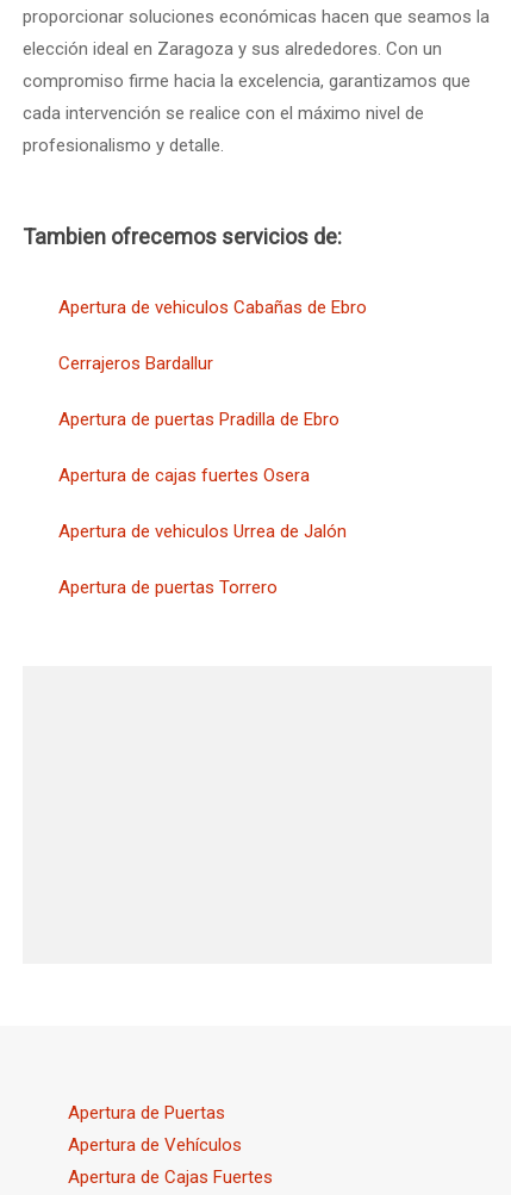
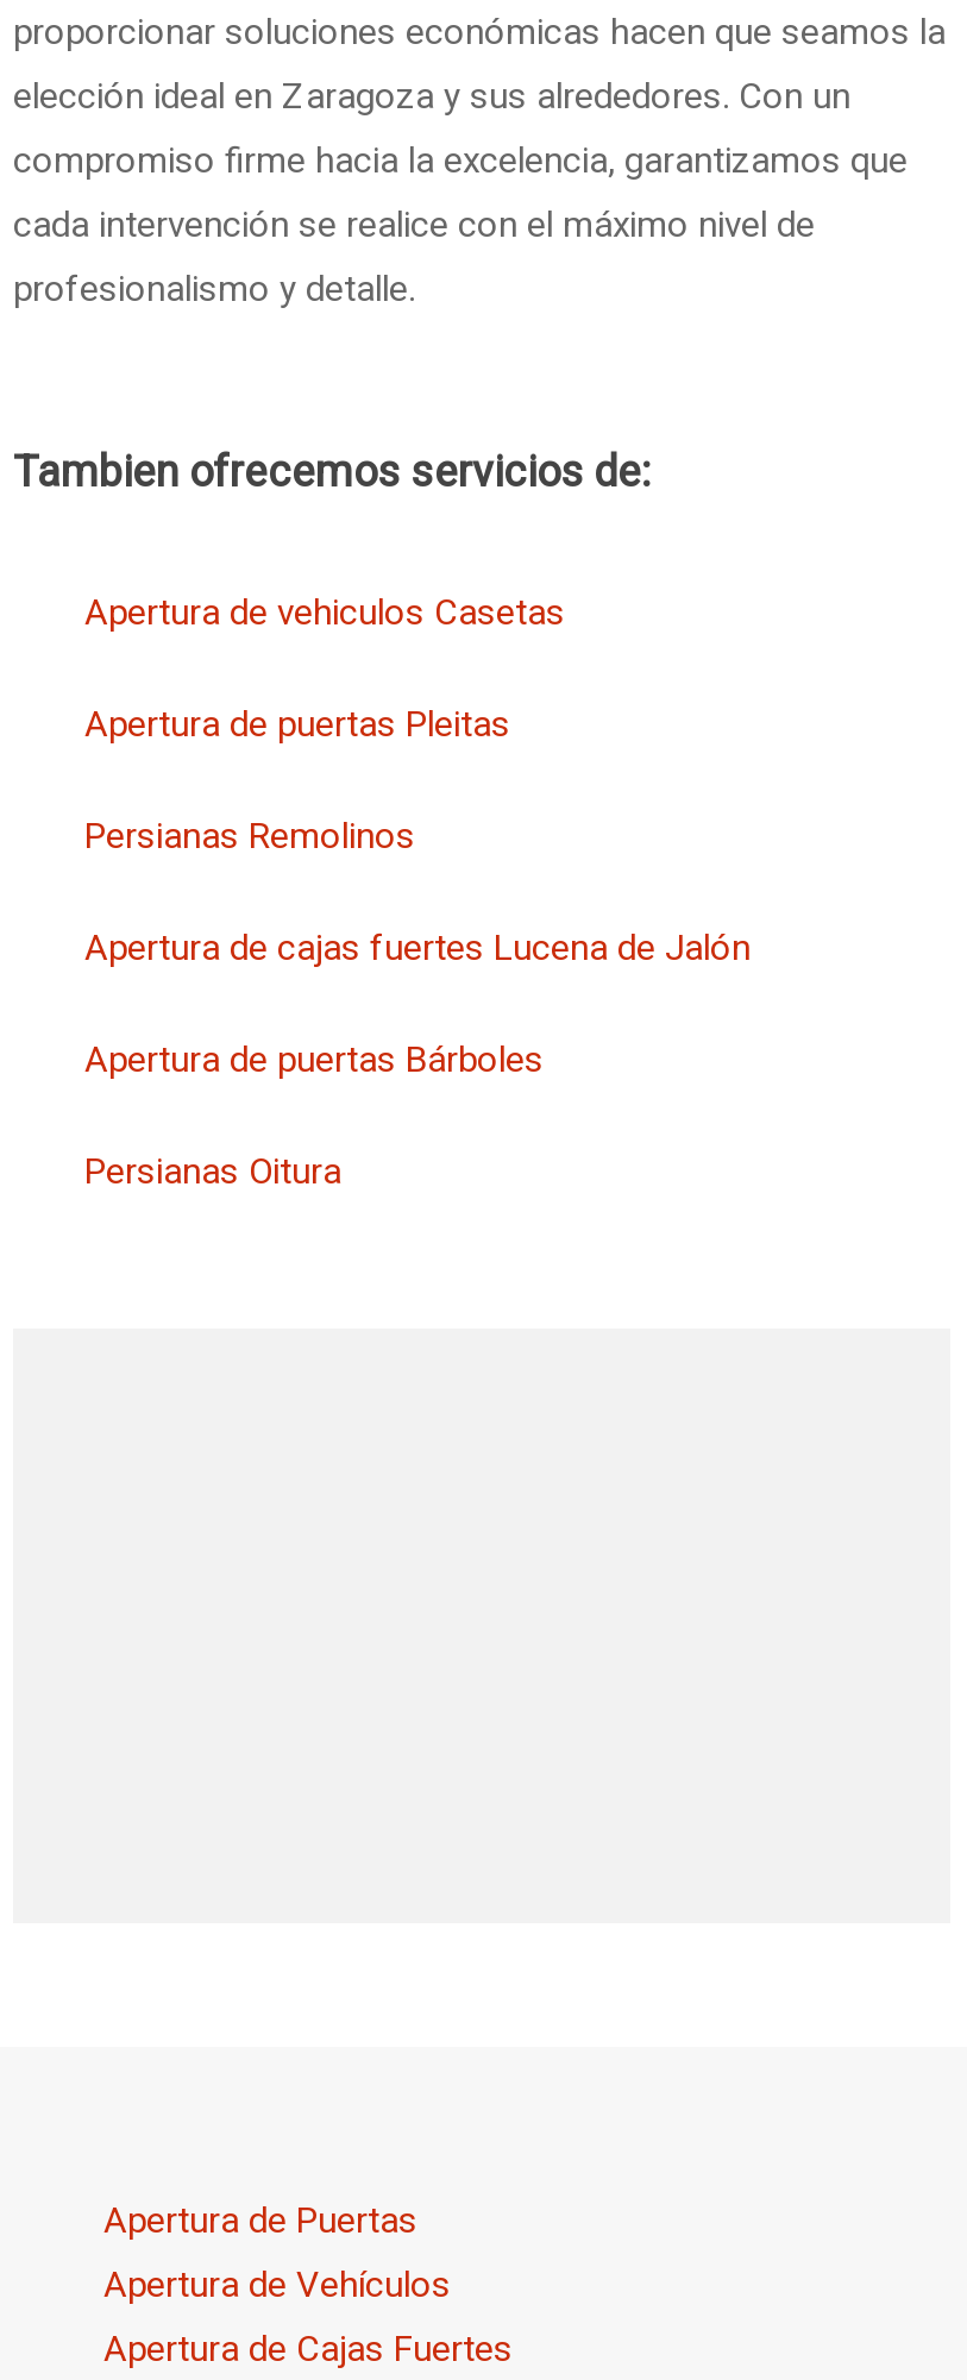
[58,297,367,318] Apertura de vehiculos Cabañas de Ebro -> [84,591,565,634] Apertura de vehiculos Casetas
[58,353,213,374] Cerrajeros Bardallur -> [84,703,510,746] Apertura de puertas Pleitas
[58,409,339,430] Apertura de puertas Pradilla de Ebro -> [84,815,415,857] Persianas Remolinos
[58,465,310,486] Apertura de cajas fuertes Osera -> [84,926,751,969] Apertura de cajas fuertes Lucena de Jalón
[58,521,347,542] Apertura de vehiculos Urrea de Jalón -> [84,1038,544,1081] Apertura de puertas Bárboles
[58,577,278,598] Apertura de puertas Torrero -> [84,1150,341,1193] Persianas Oitura

